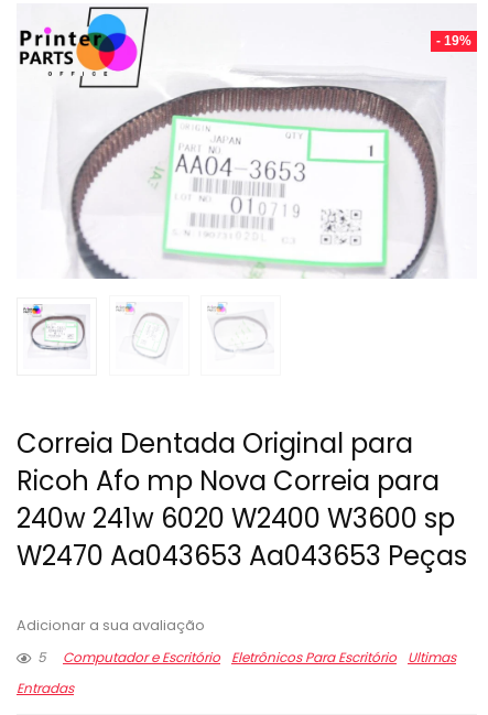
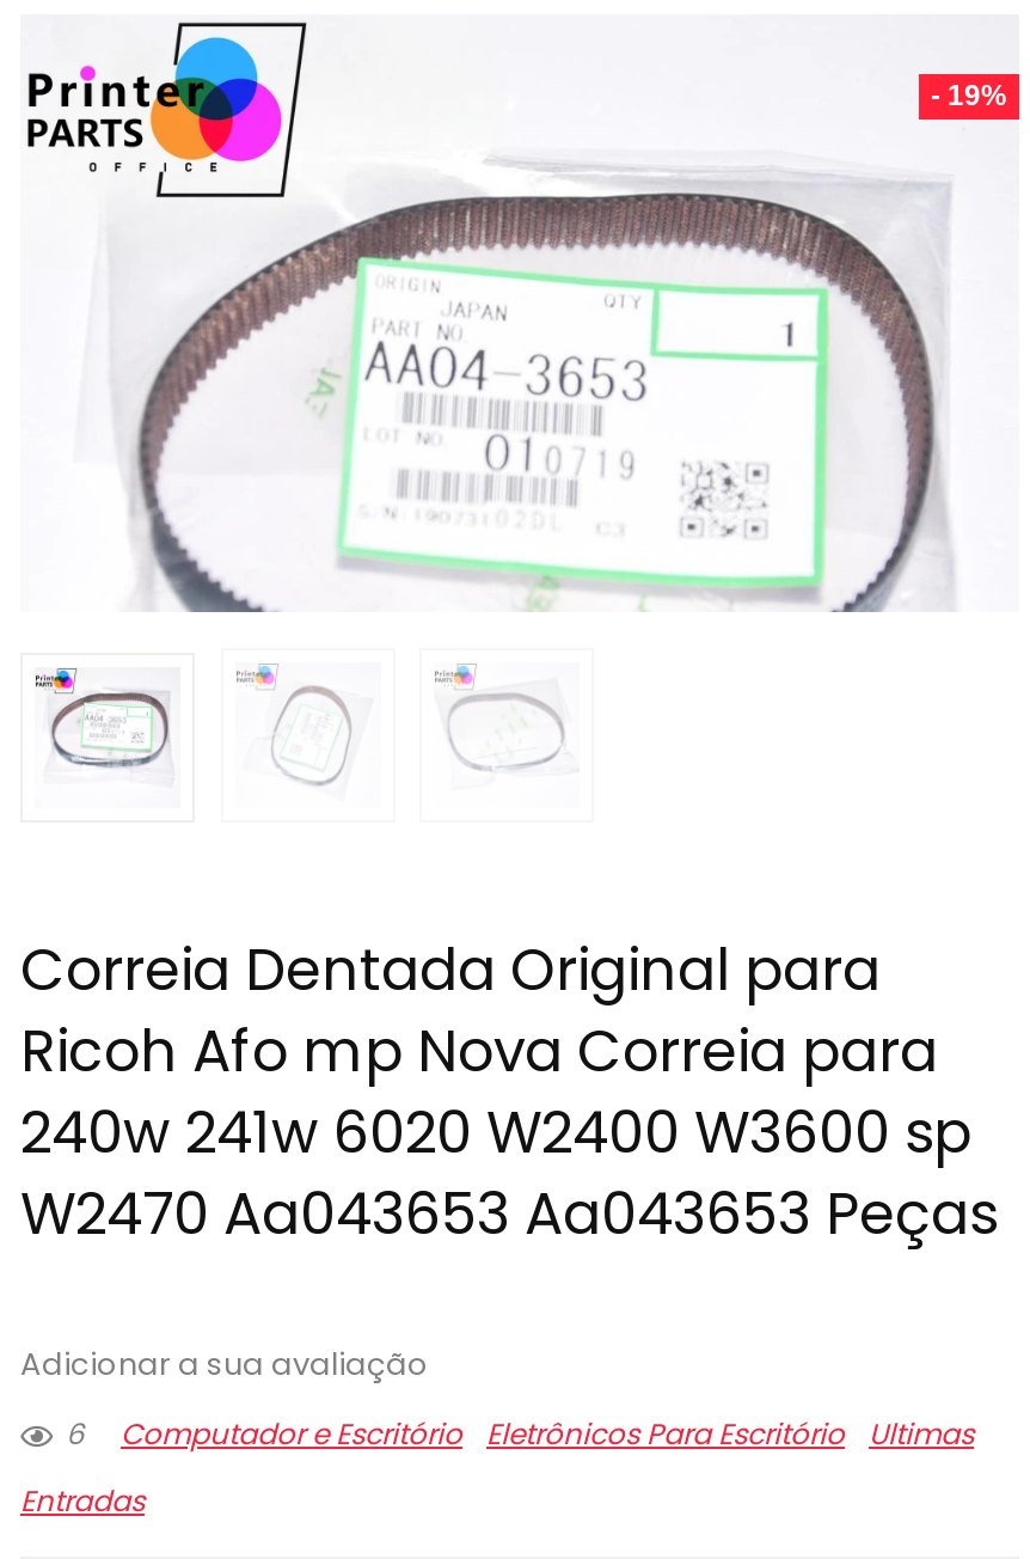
[37,648,456,667] 5 Computador e Escritório Eletrônicos Para Escritório Ultimas -> [66,1413,974,1454] 6 Computador e Escritório Eletrônicos Para Escritório Ultimas

